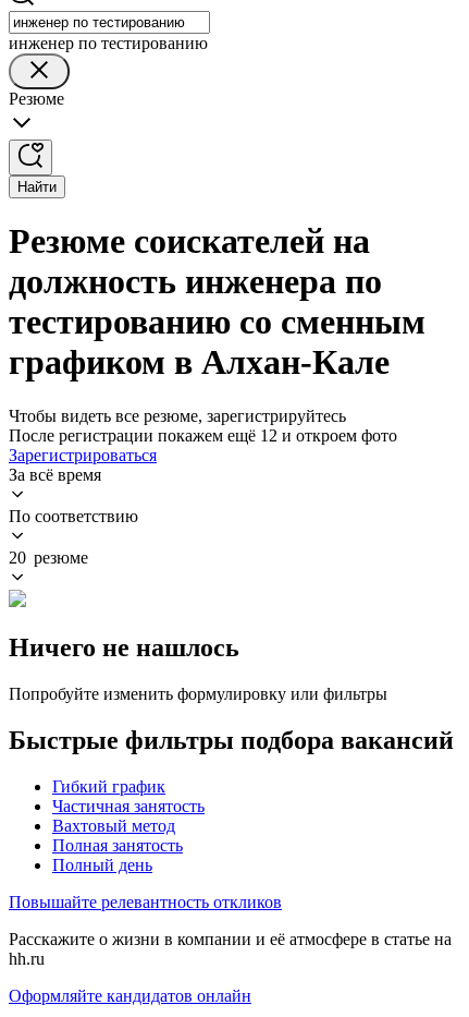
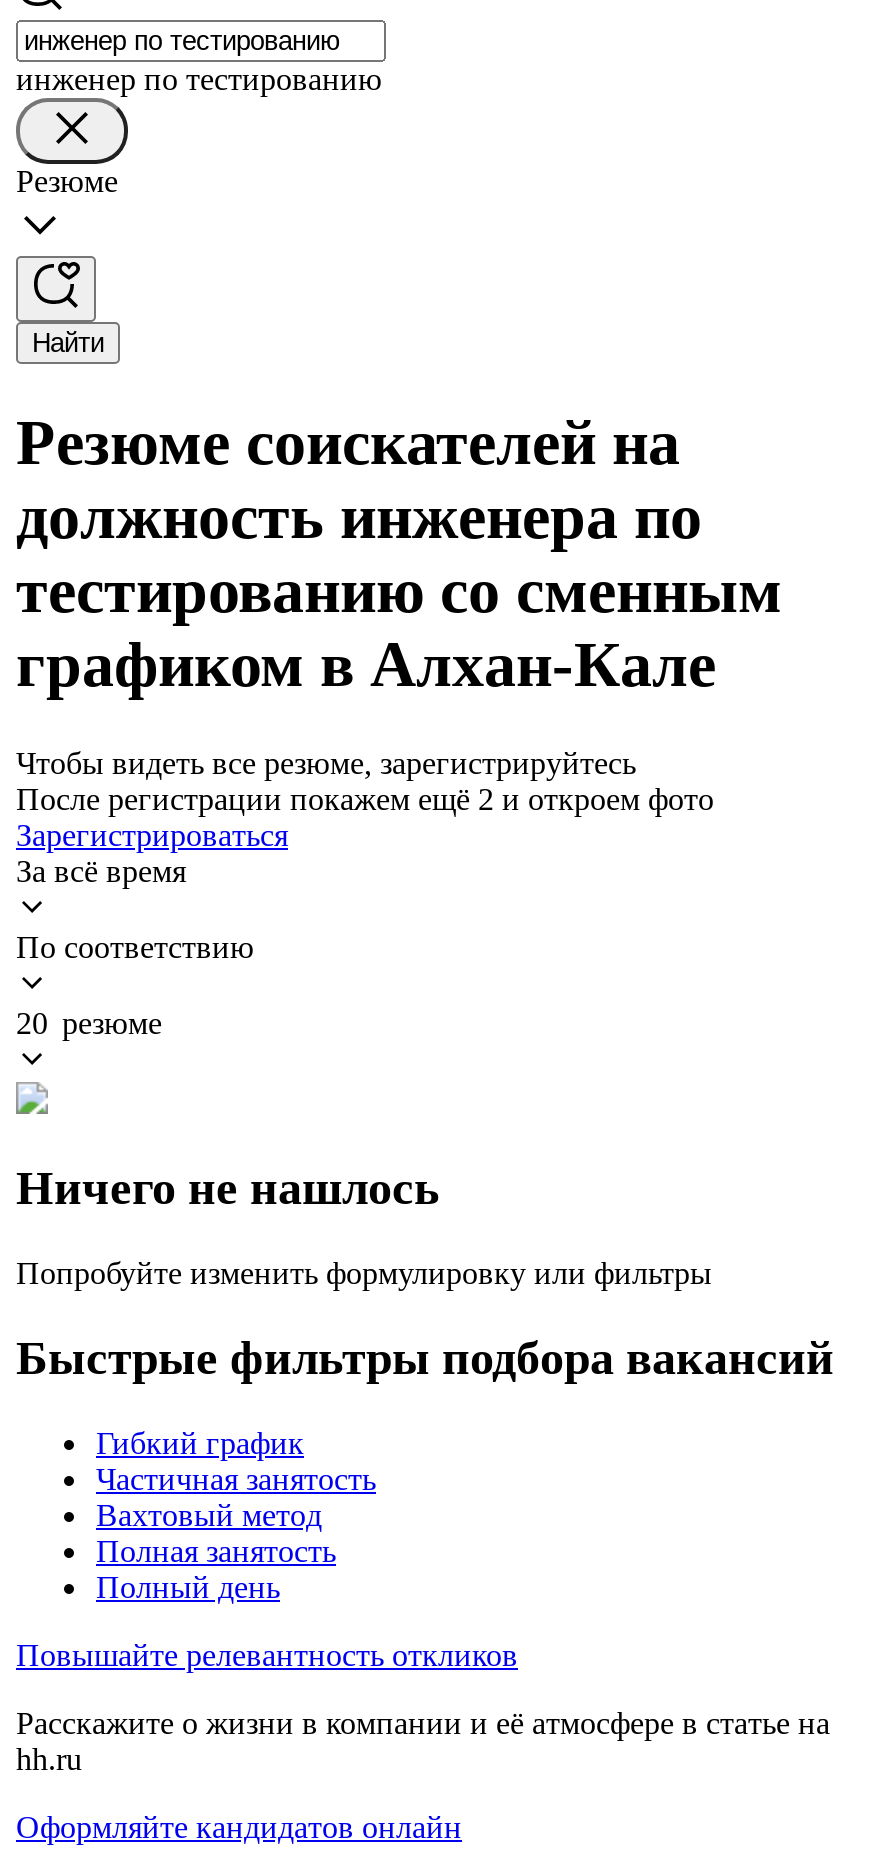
[9,426,397,445] После регистрации покажем ещё 12 и откроем фото -> [16,782,714,816] После регистрации покажем ещё 2 и откроем фото

